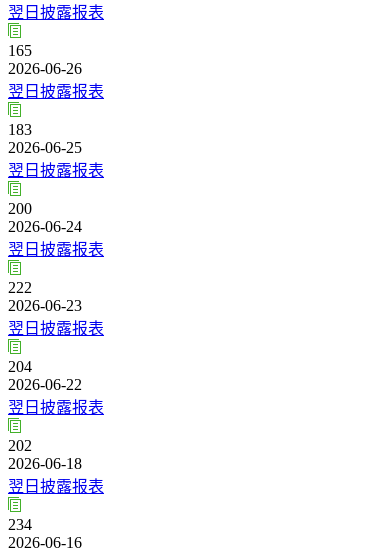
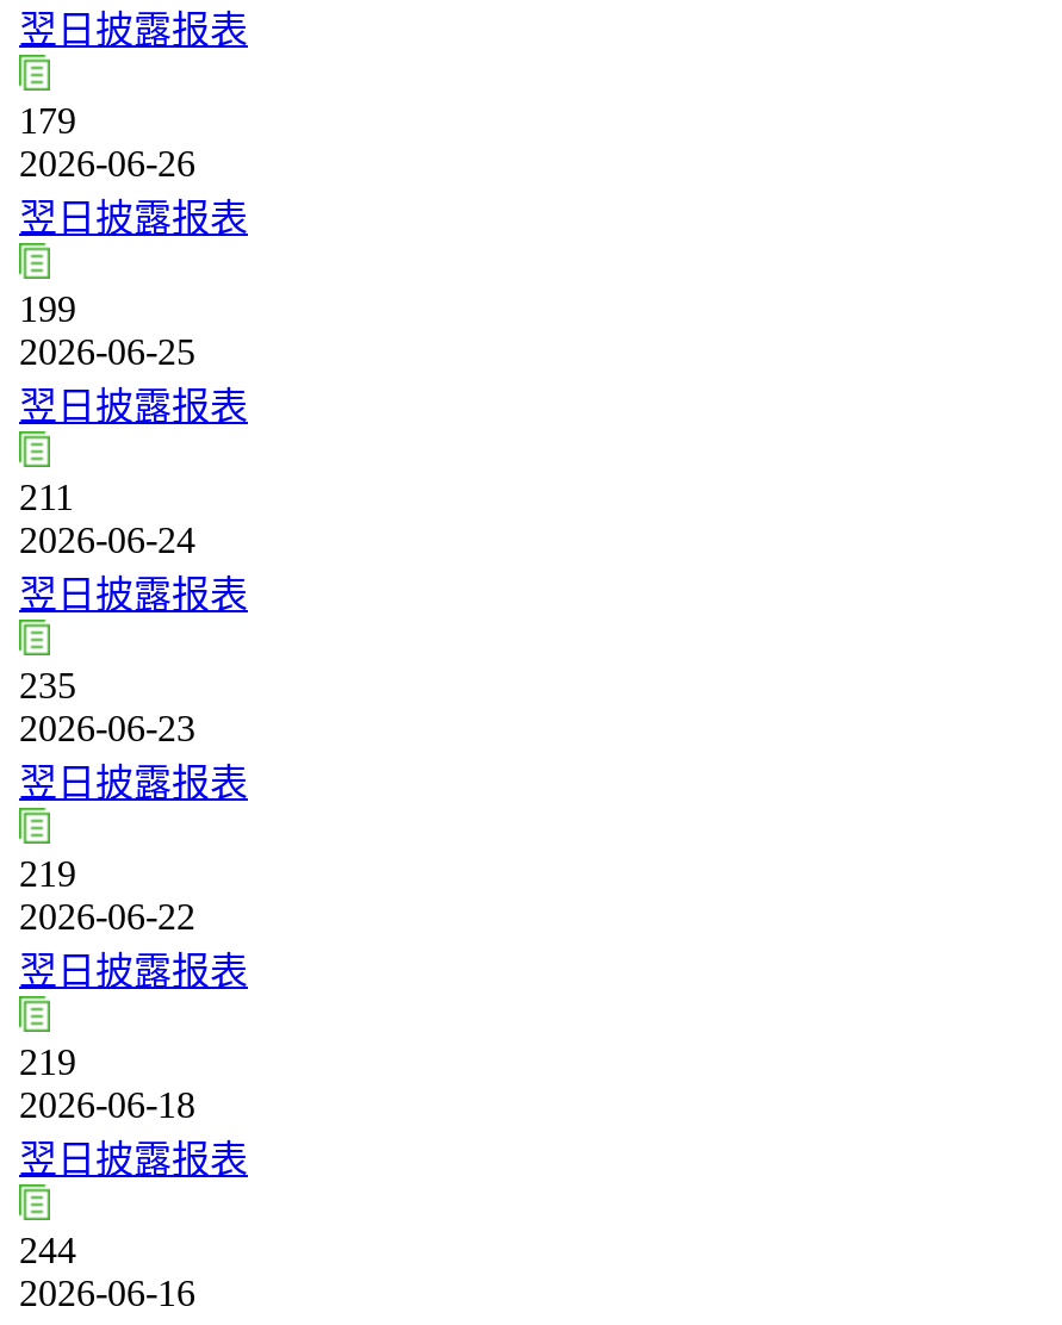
[8,42,32,59] 165 -> [19,100,76,141] 179
[8,121,32,138] 183 -> [19,288,76,329] 199
[8,200,32,217] 200 -> [19,477,74,517] 211
[8,279,32,296] 222 -> [19,665,76,705] 235
[8,358,32,375] 204 -> [19,853,76,894] 219
[8,437,32,454] 202 -> [19,1041,76,1082] 219
[8,516,32,533] 234 -> [19,1230,76,1270] 244

